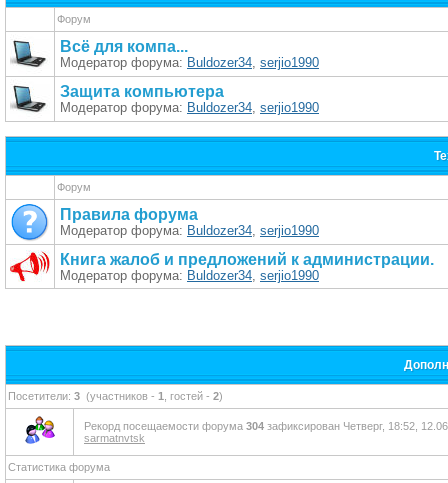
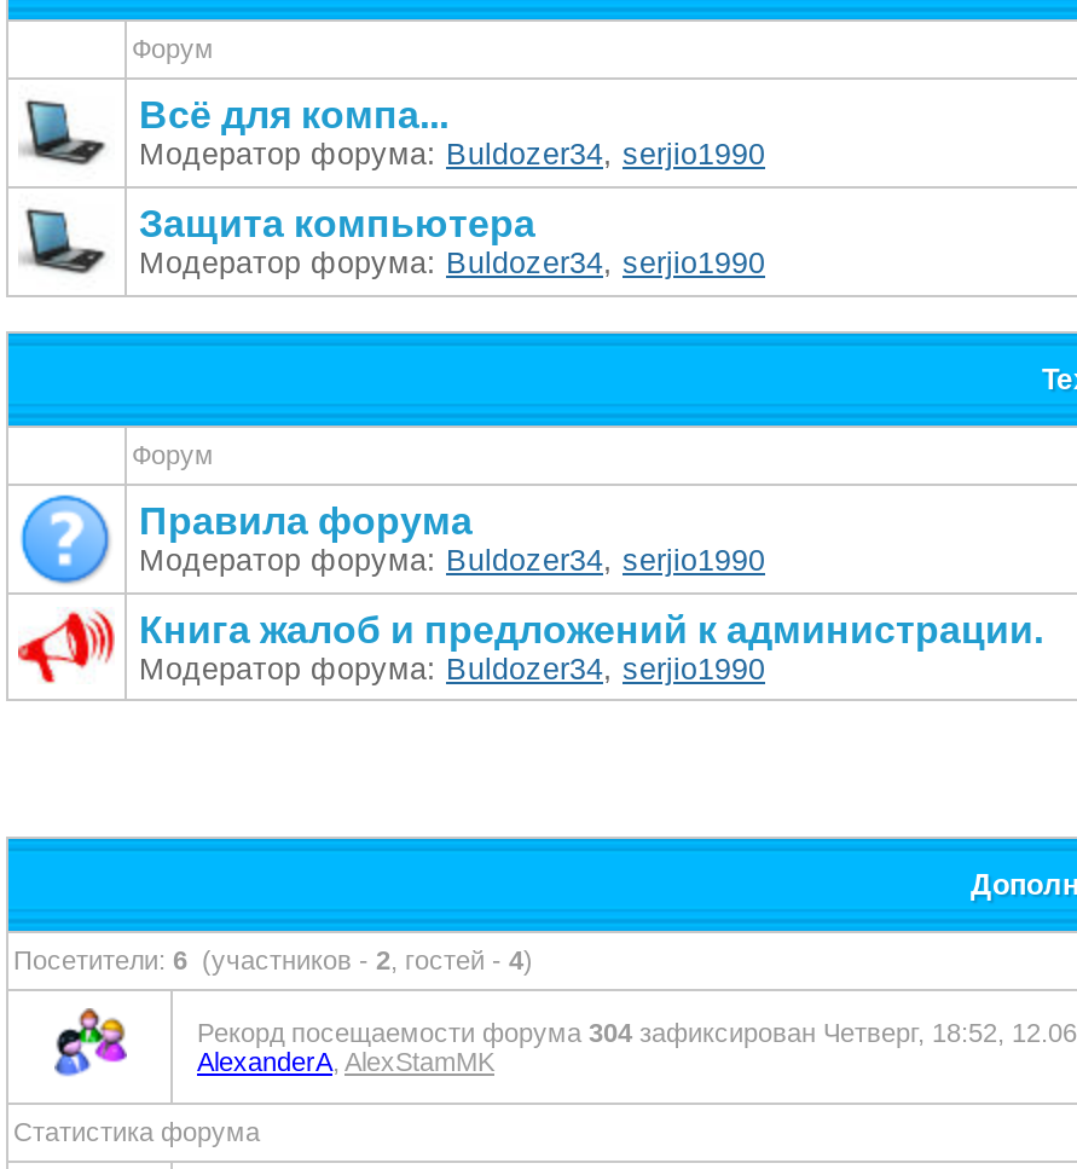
[8,390,223,402] Посетители: 3 (участников - 1, гостей - 2) -> [13,946,533,975] Посетители: 6 (участников - 2, гостей - 4)
[84,432,145,444] sarmatnvtsk -> [197,1048,494,1077] AlexanderA, AlexStamMK

